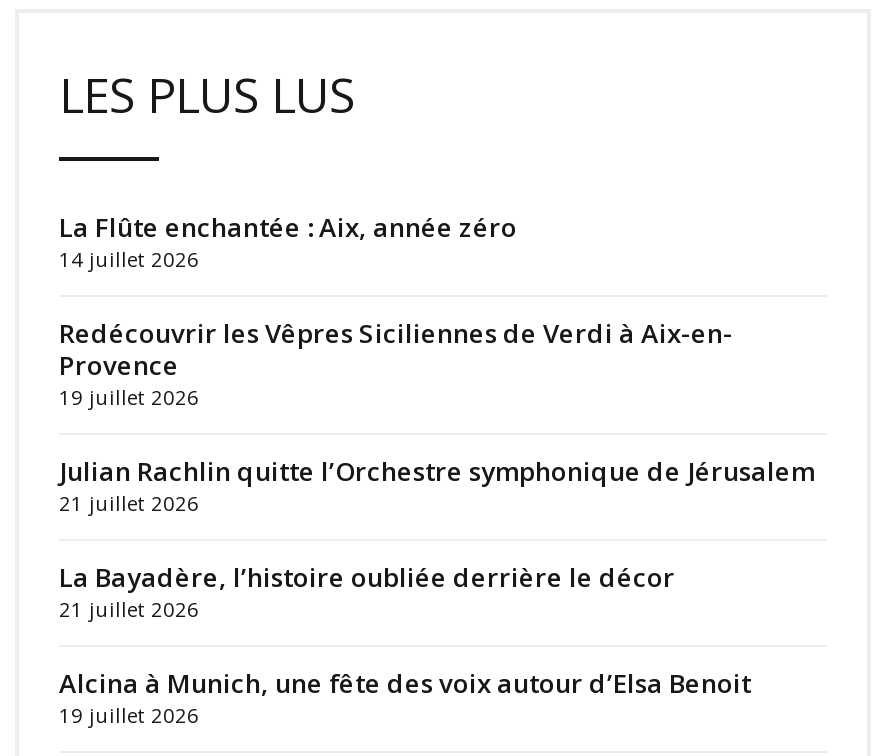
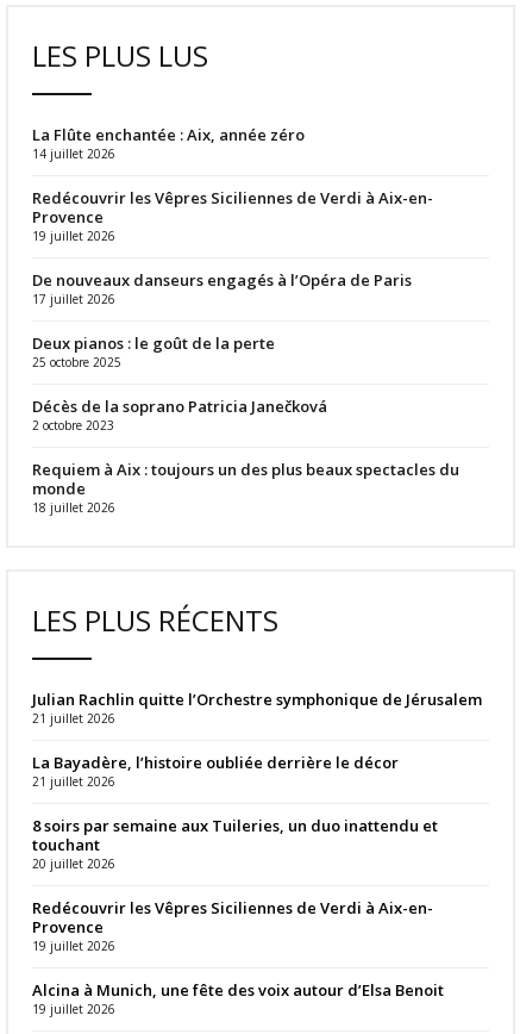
none -> [32,269,459,640] De nouveaux danseurs engagés à l’Opéra de Paris | 17 juillet 2026 | Deux pianos : le goût de la perte | 25 octobre 2025 | Décès de la soprano Patricia Janečková | 2 octobre 2023 | Requiem à Aix : toujours un des plus beaux spectacles du | monde | 18 juillet 2026 | LES PLUS RÉCENTS
none -> [32,815,438,954] 8 soirs par semaine aux Tuileries, un duo inattendu et | touchant | 20 juillet 2026 | Redécouvrir les Vêpres Siciliennes de Verdi à Aix-en- | Provence | 19 juillet 2026

